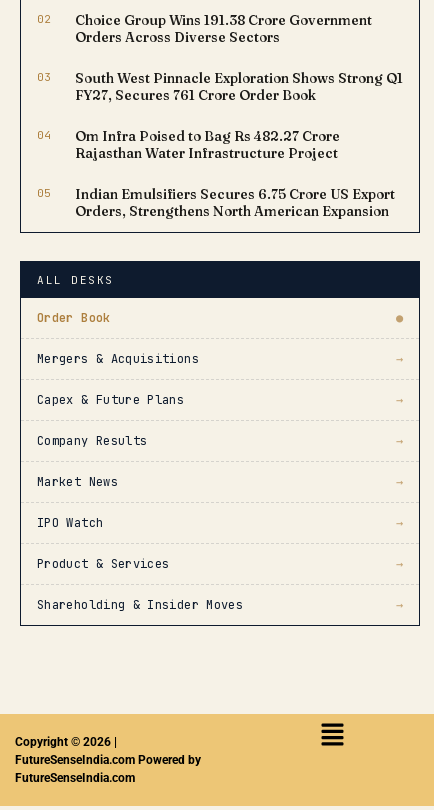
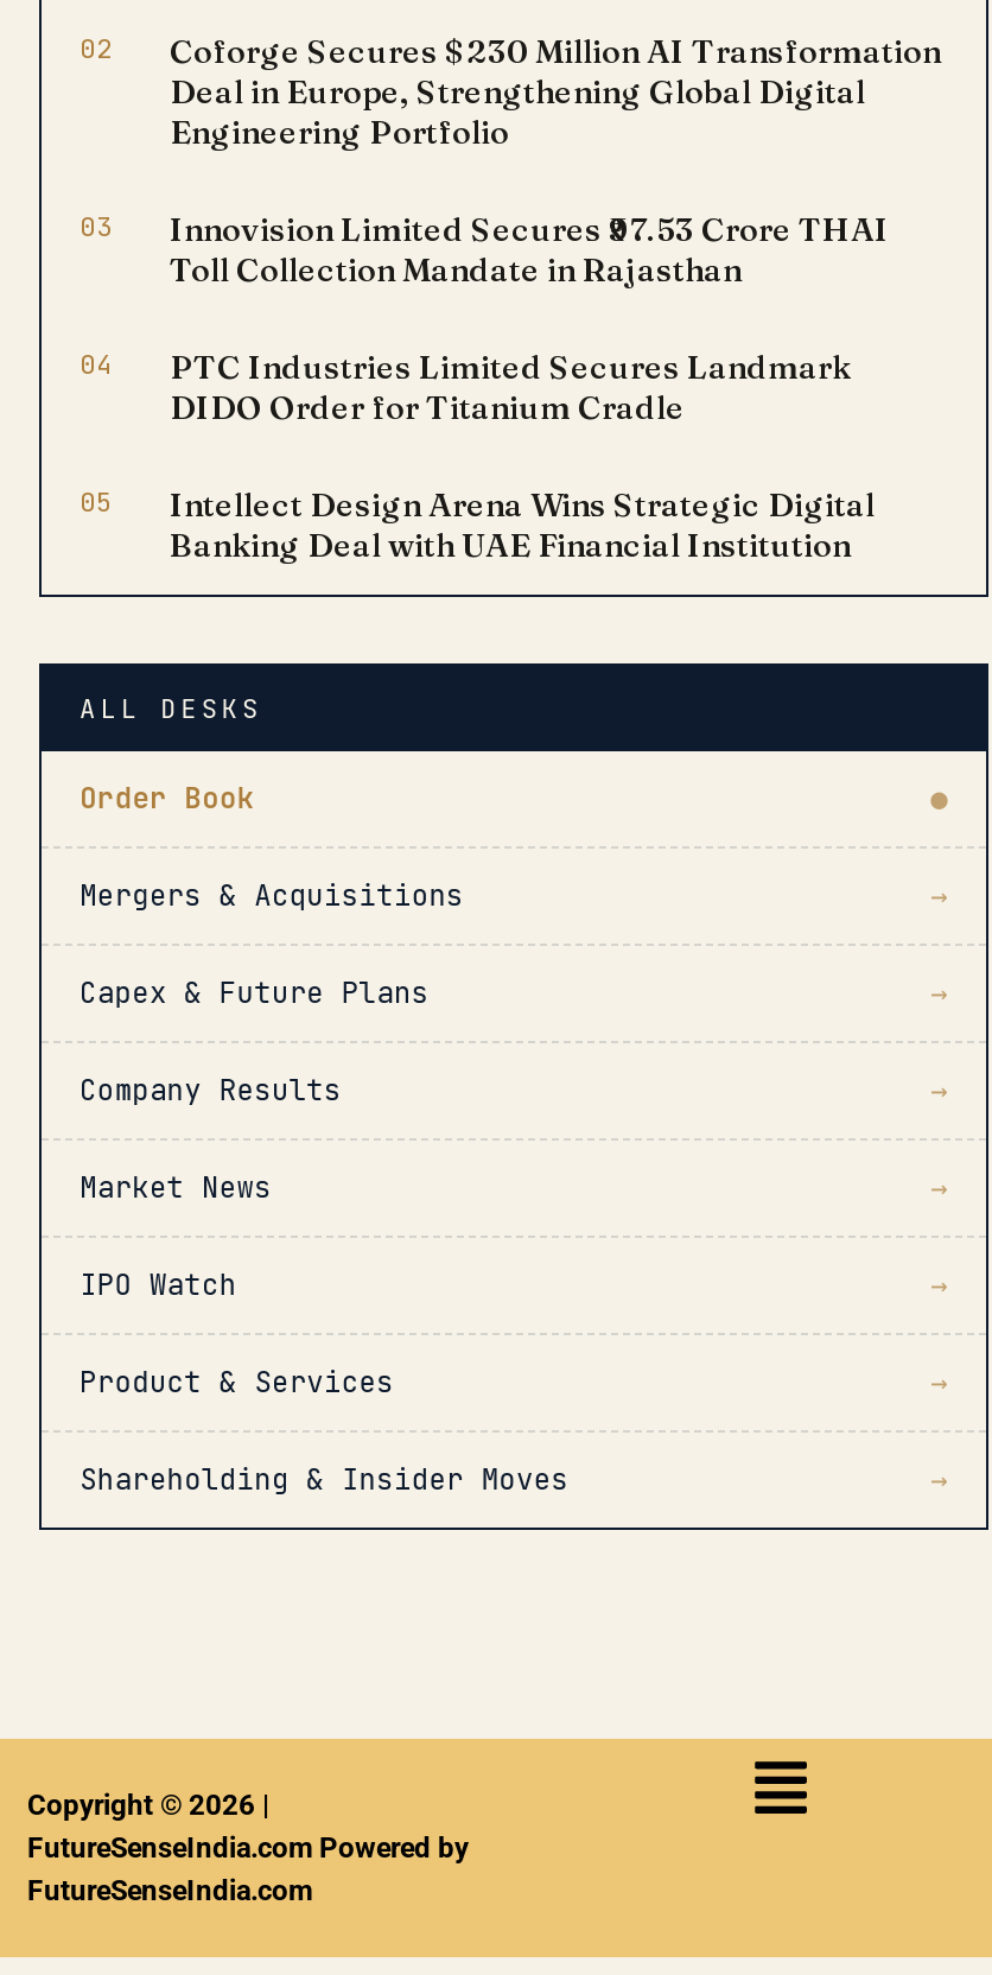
[75,12,372,45] Choice Group Wins ₹191.38 Crore Government | Orders Across Diverse Sectors -> [170,32,941,150] Coforge Secures $230 Million AI Transformation | Deal in Europe, Strengthening Global Digital | Engineering Portfolio
[75,70,403,103] South West Pinnacle Exploration Shows Strong Q1 | FY27, Secures ₹761 Crore Order Book -> [170,210,889,288] Innovision Limited Secures ₹97.53 Crore THAI | Toll Collection Mandate in Rajasthan
[75,128,340,161] Om Infra Poised to Bag Rs 482.27 Crore | Rajasthan Water Infrastructure Project -> [170,347,851,426] PTC Industries Limited Secures Landmark | DIDO Order for Titanium Cradle
[75,186,395,219] Indian Emulsifiers Secures ₹6.75 Crore US Export | Orders, Strengthens North American Expansion -> [170,485,875,563] Intellect Design Arena Wins Strategic Digital | Banking Deal with UAE Financial Institution

